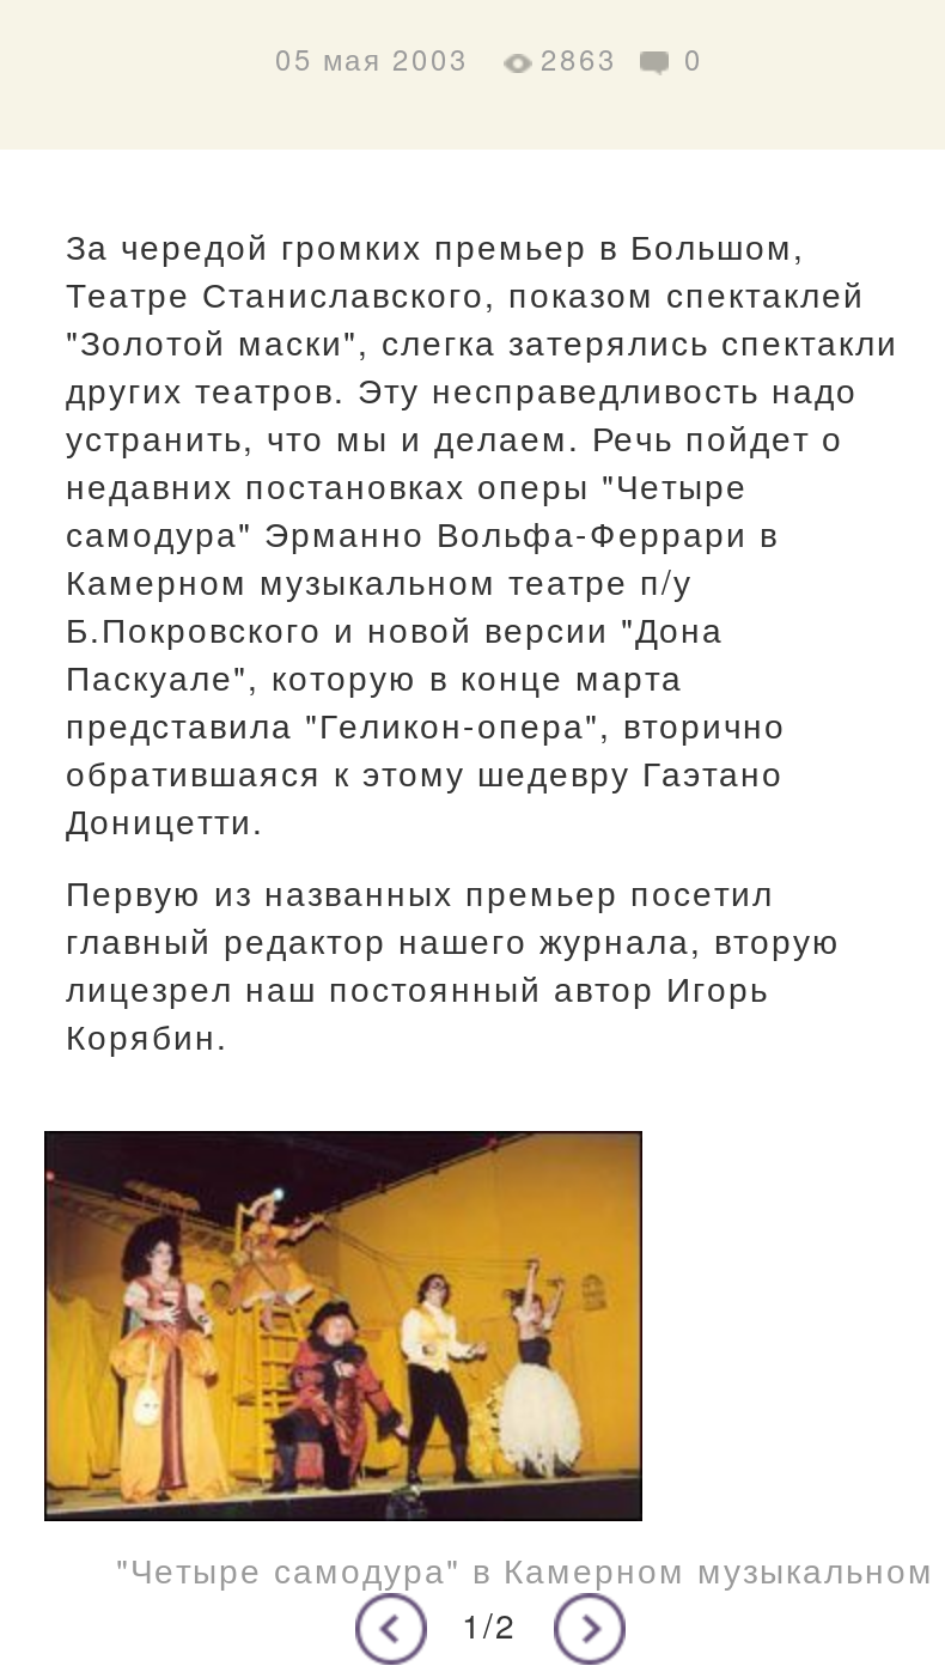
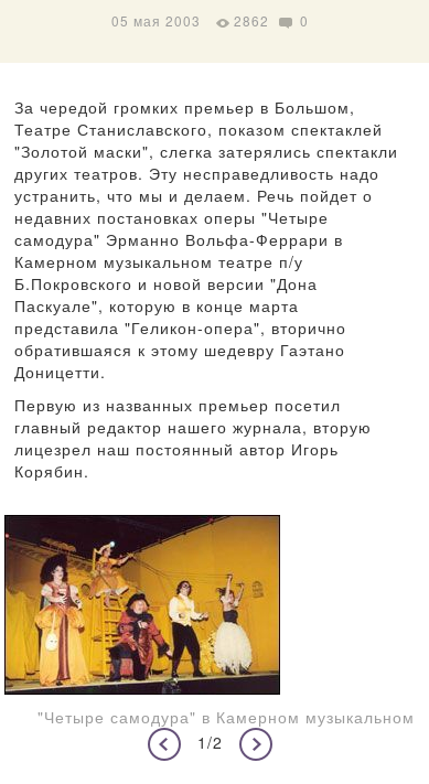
[275,38,703,79] 05 мая 2003 2863 0 -> [111,11,308,30] 05 мая 2003 2862 0

